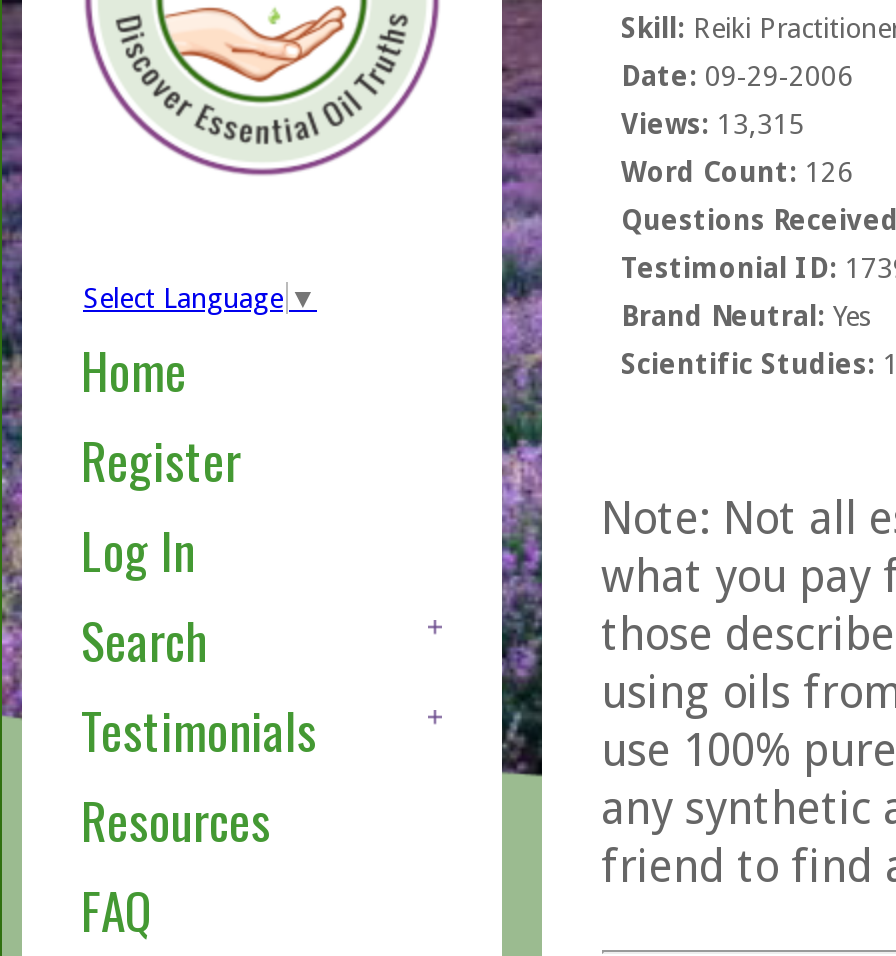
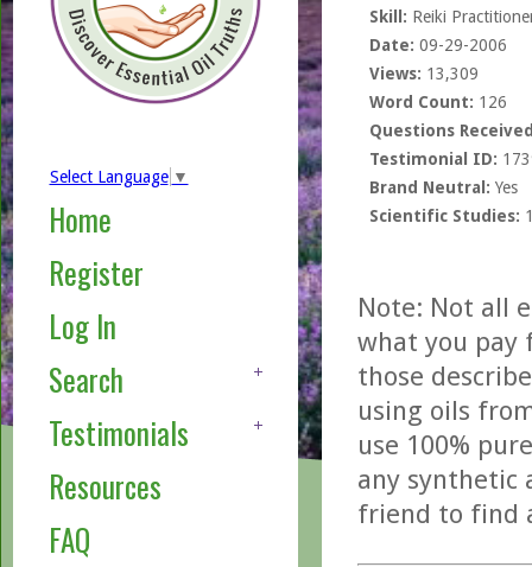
[621,108,805,140] Views: 13,315 -> [369,64,478,83] Views: 13,309

